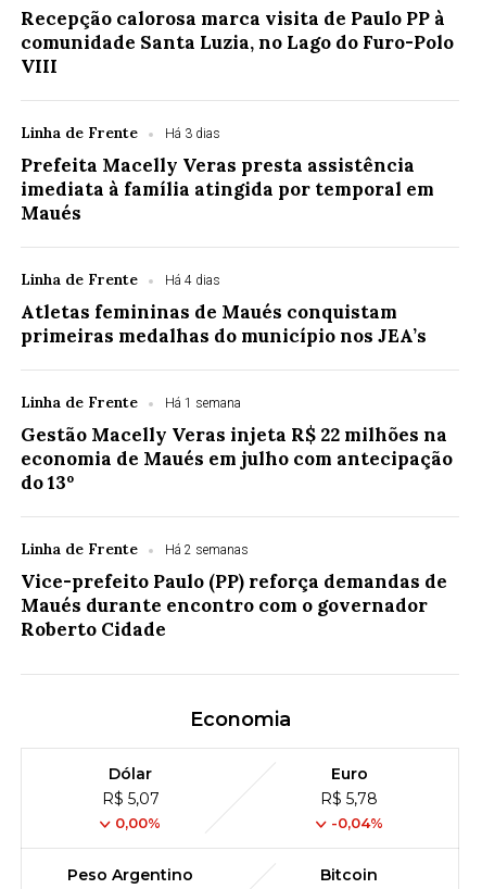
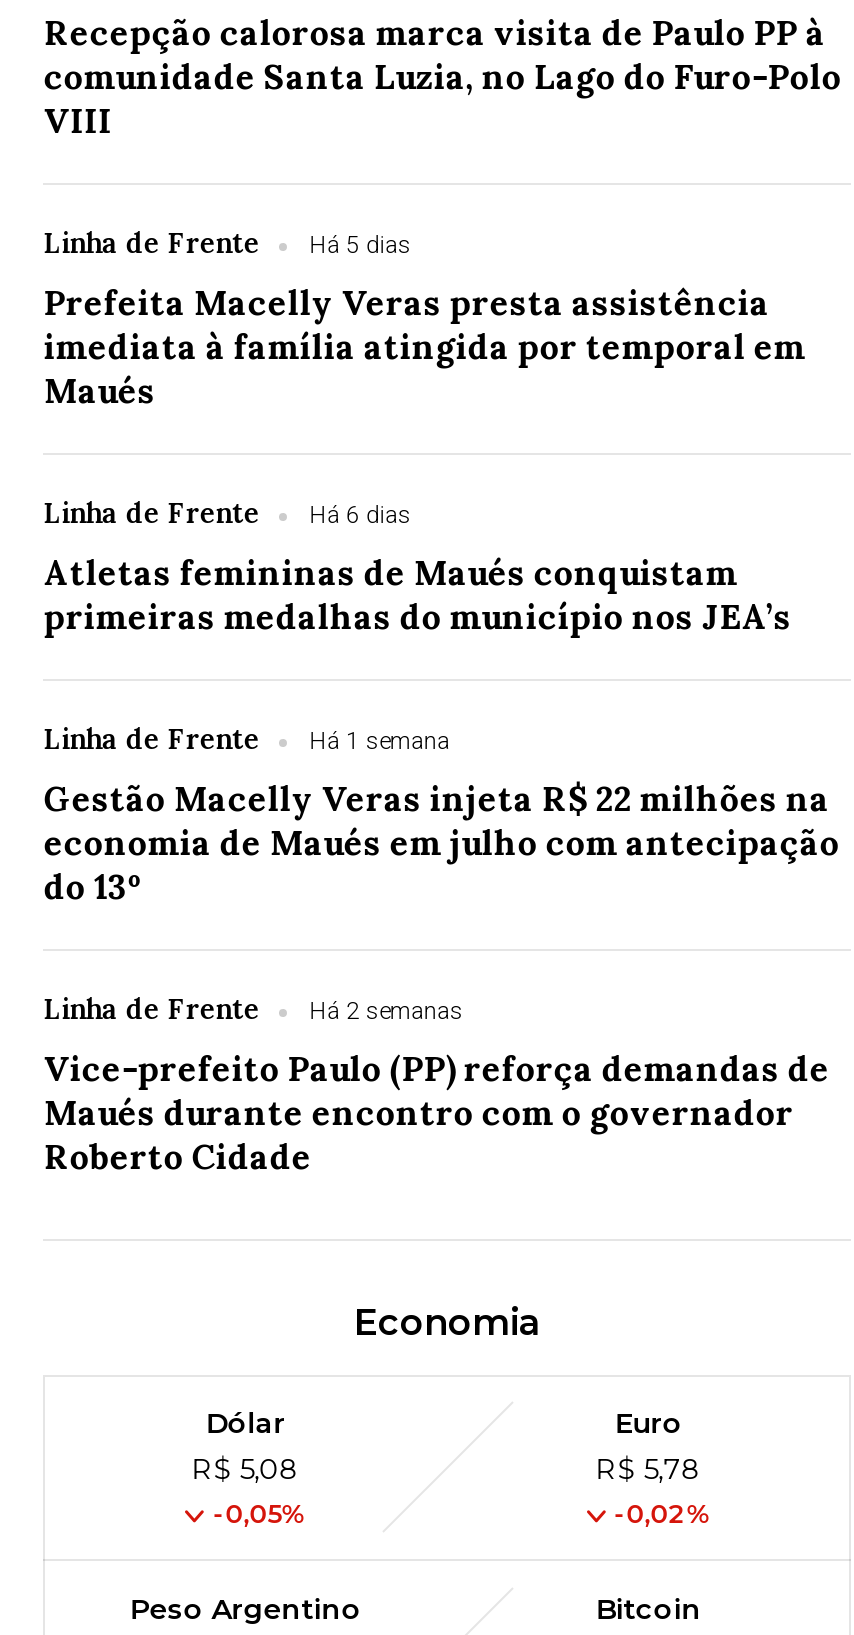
[21,123,221,142] Linha de Frente Há 3 dias -> [44,225,412,261] Linha de Frente Há 5 dias
[21,270,221,289] Linha de Frente Há 4 dias -> [44,495,412,531] Linha de Frente Há 6 dias
[102,789,159,809] R$ 5,07 -> [191,1451,299,1487] R$ 5,08
[115,814,161,831] 0,00% -> [213,1497,305,1529] -0,05%
[331,814,383,831] -0,04% -> [615,1497,711,1529] -0,02%

